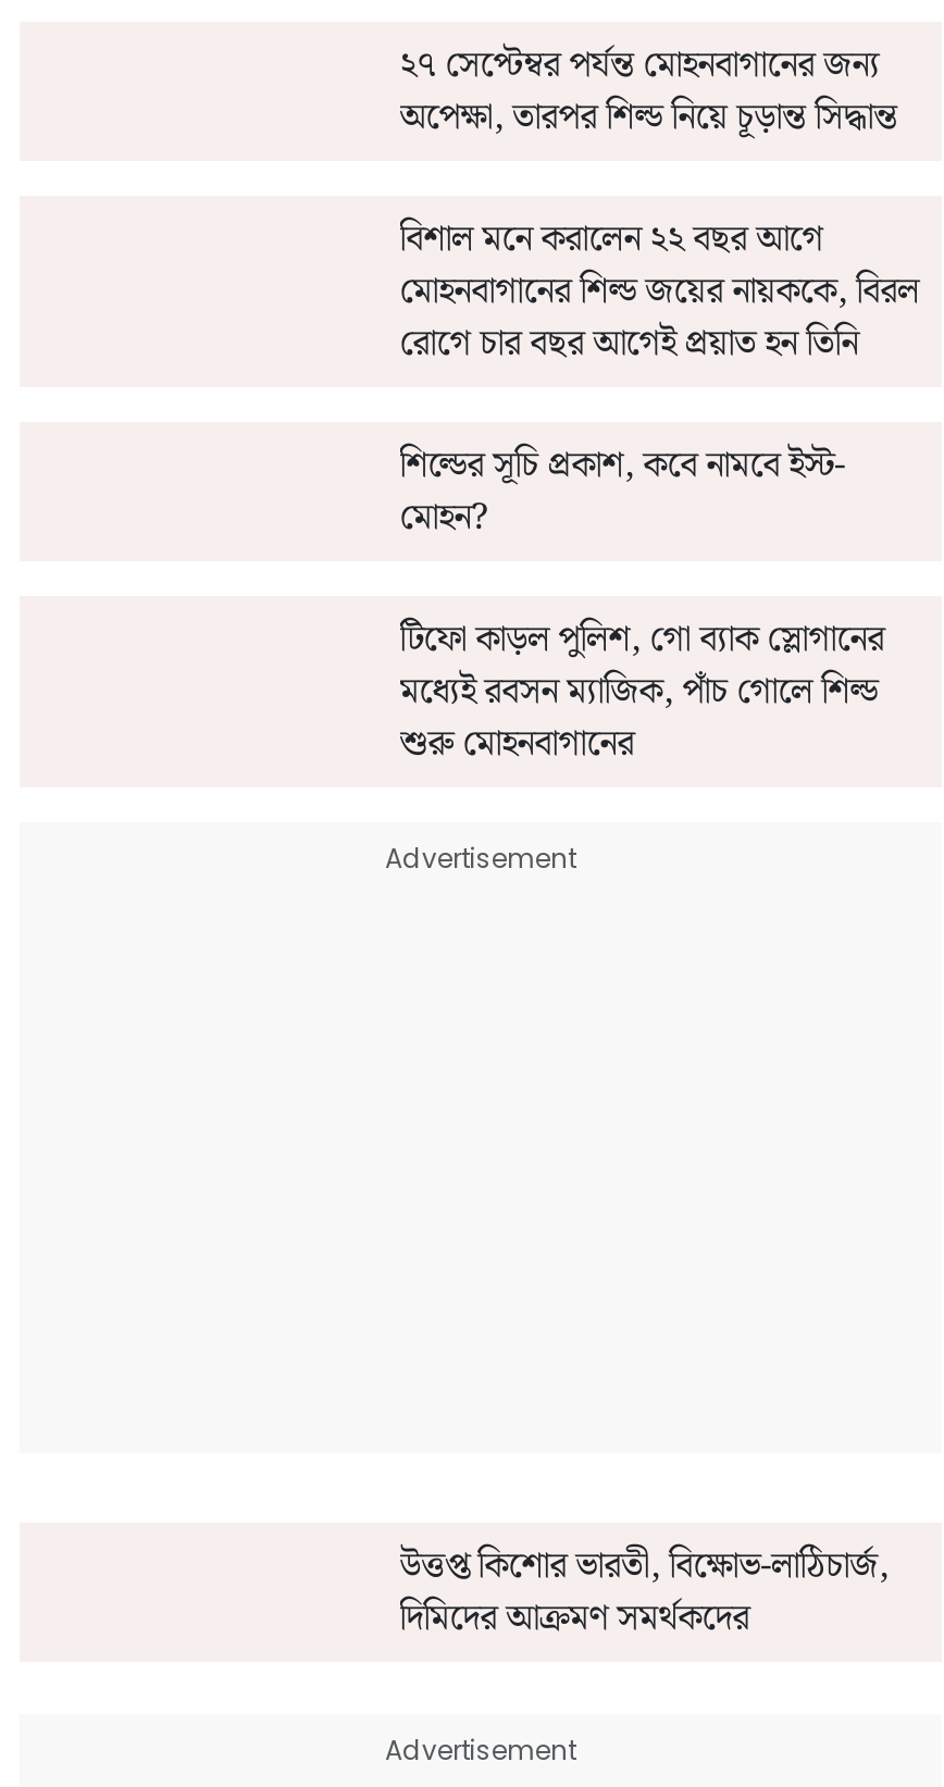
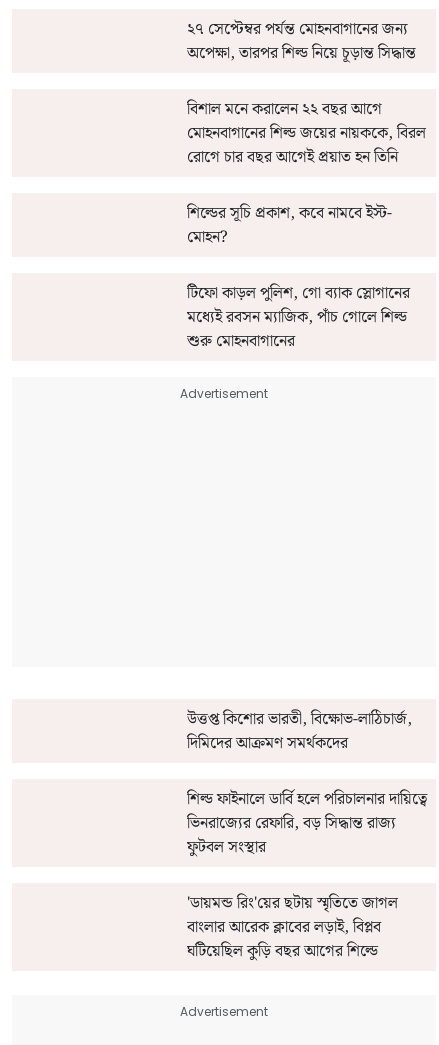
none -> [187,786,427,964] শিল্ড ফাইনালে ডার্বি হলে পরিচালনার দায়িত্বে | ভিনরাজ্যের রেফারি, বড় সিদ্ধান্ত রাজ্য | ফুটবল সংস্থার | 'ডায়মন্ড রিং'য়ের ছটায় স্মৃতিতে জাগল | বাংলার আরেক ক্লাবের লড়াই, বিপ্লব | ঘটিয়েছিল কুড়ি বছর আগের শিল্ডে

